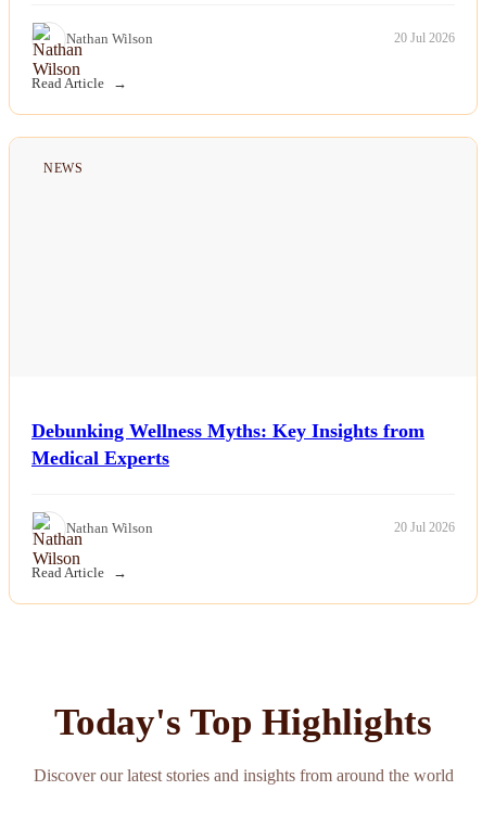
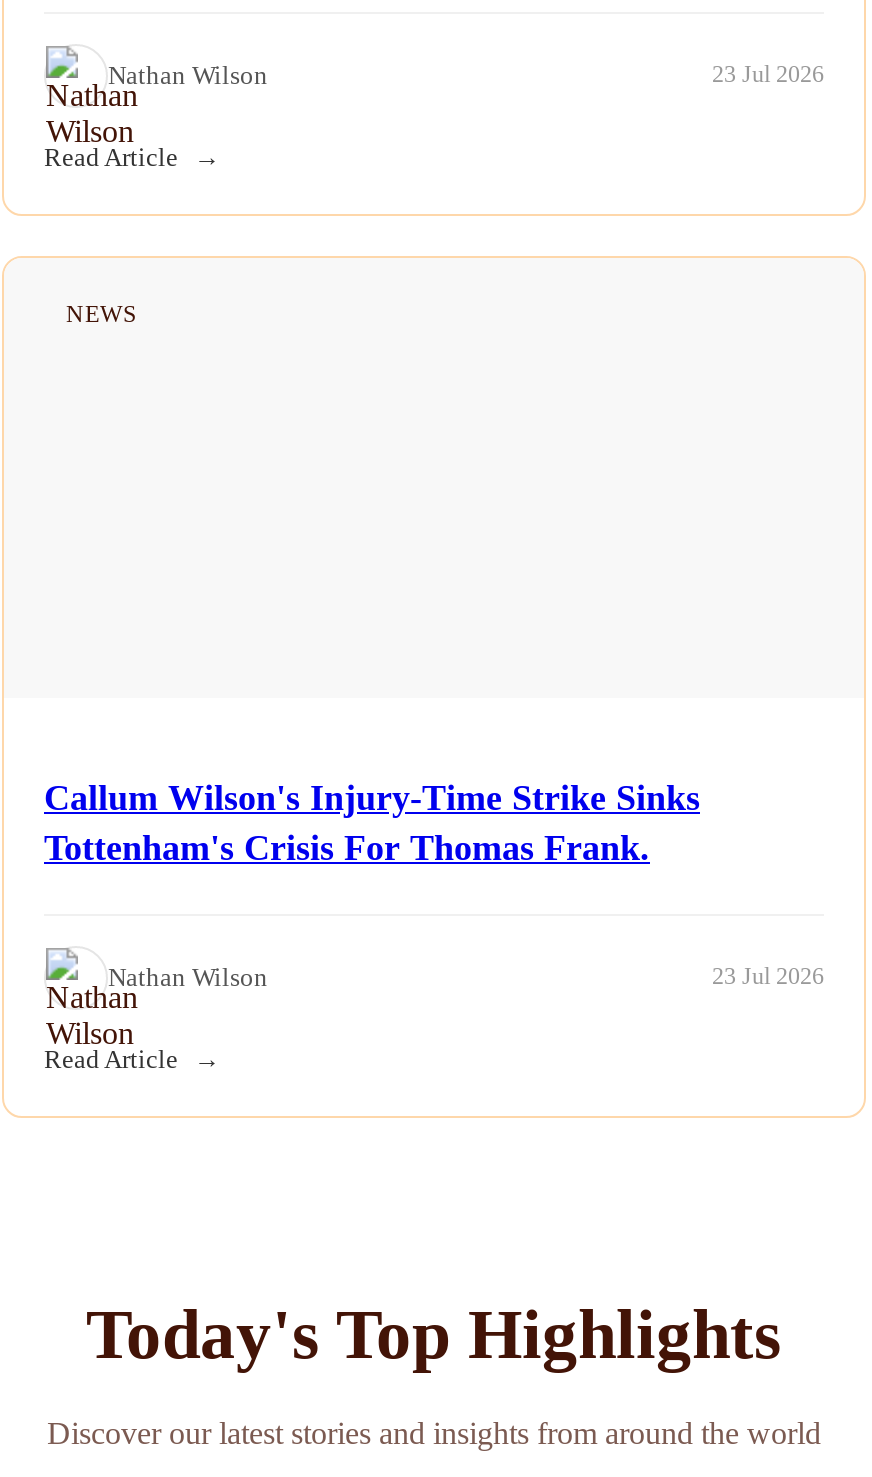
[394,30,455,46] 20 Jul 2026 -> [712,60,824,88] 23 Jul 2026
[31,420,424,468] Debunking Wellness Myths: Key Insights from | Medical Experts -> [44,777,700,867] Callum Wilson's Injury-Time Strike Sinks | Tottenham's Crisis For Thomas Frank.
[394,520,455,535] 20 Jul 2026 -> [712,962,824,990] 23 Jul 2026

